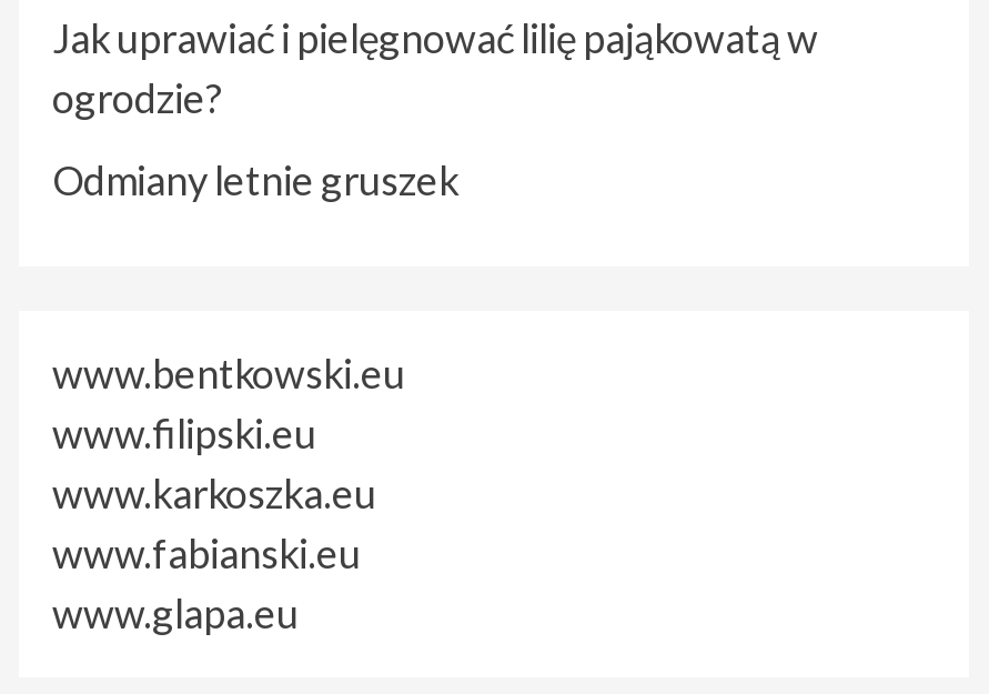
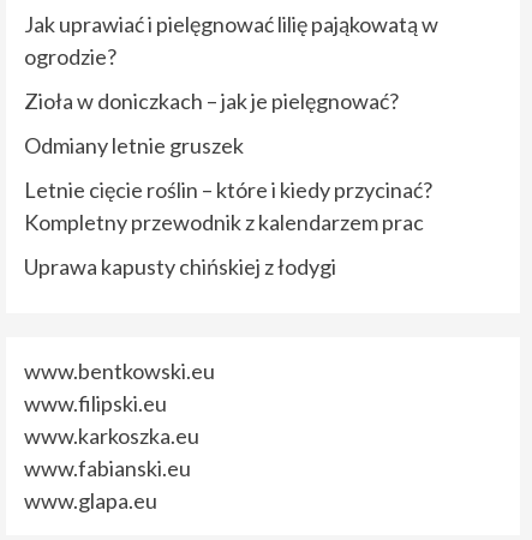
none -> [24,88,399,114] Zioła w doniczkach – jak je pielęgnować?
none -> [24,176,432,280] Letnie cięcie roślin – które i kiedy przycinać? | Kompletny przewodnik z kalendarzem prac | Uprawa kapusty chińskiej z łodygi

